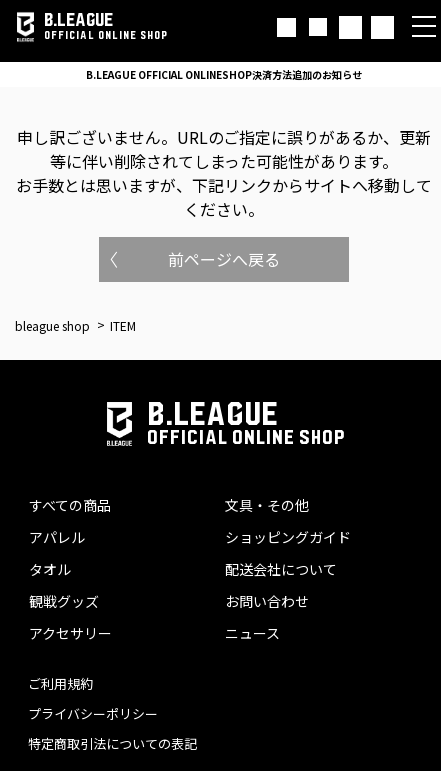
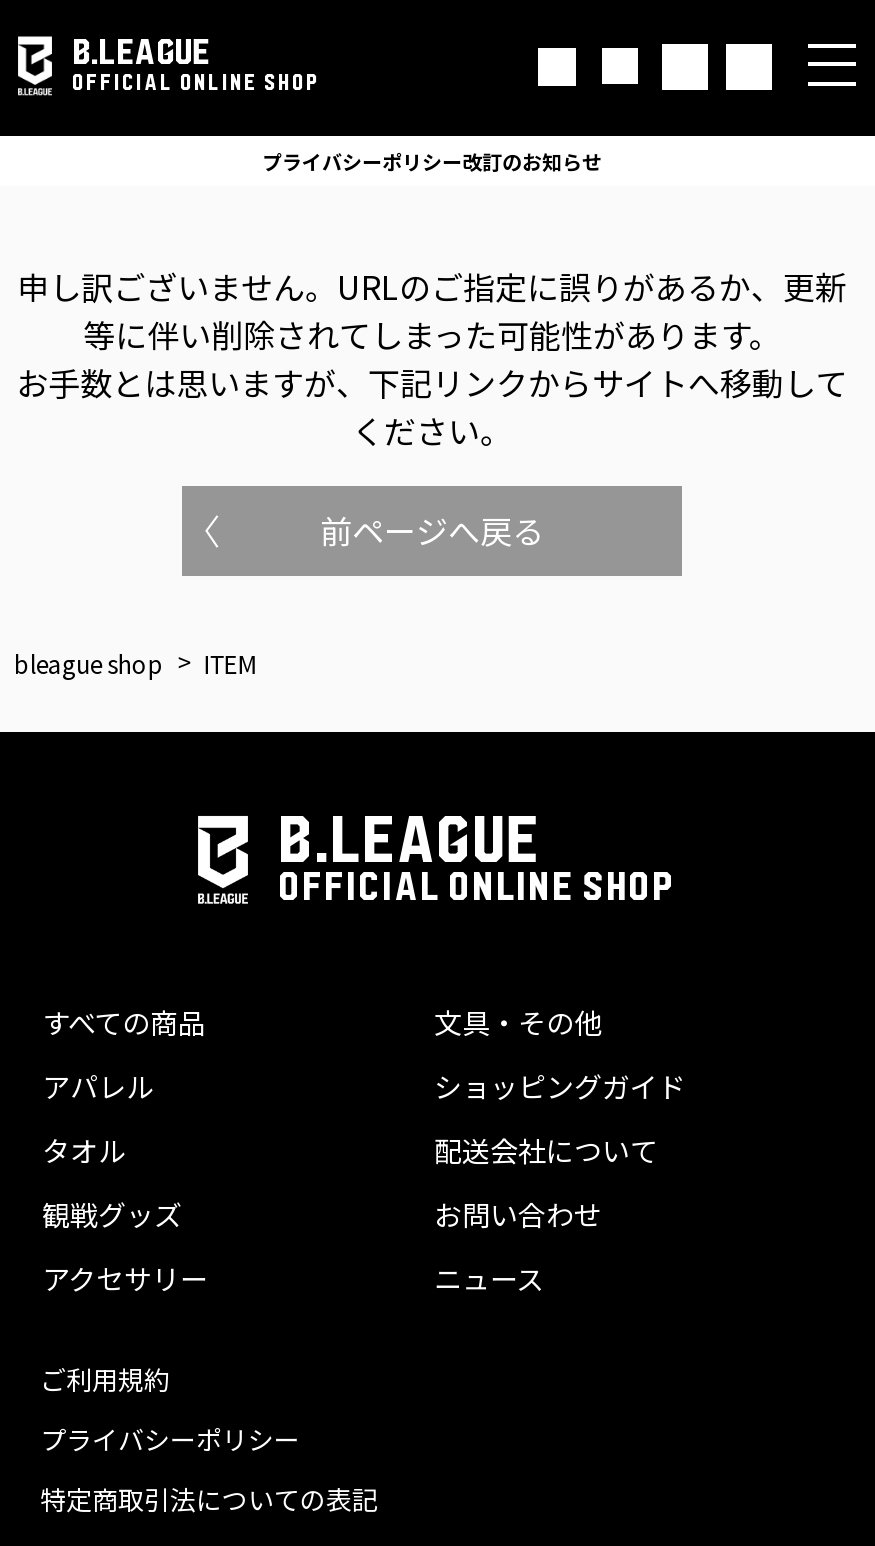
[86,67,362,82] B.LEAGUE OFFICIAL ONLINESHOP決済方法追加のお知らせ -> [262,146,602,176] プライバシーポリシー改訂のお知らせ

